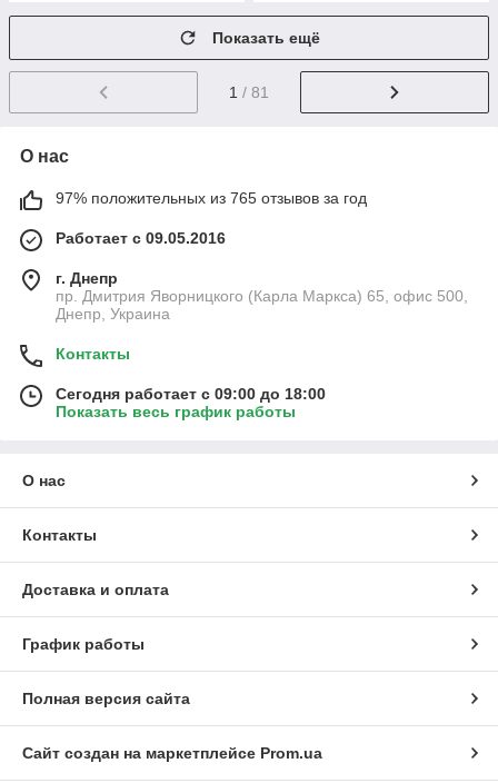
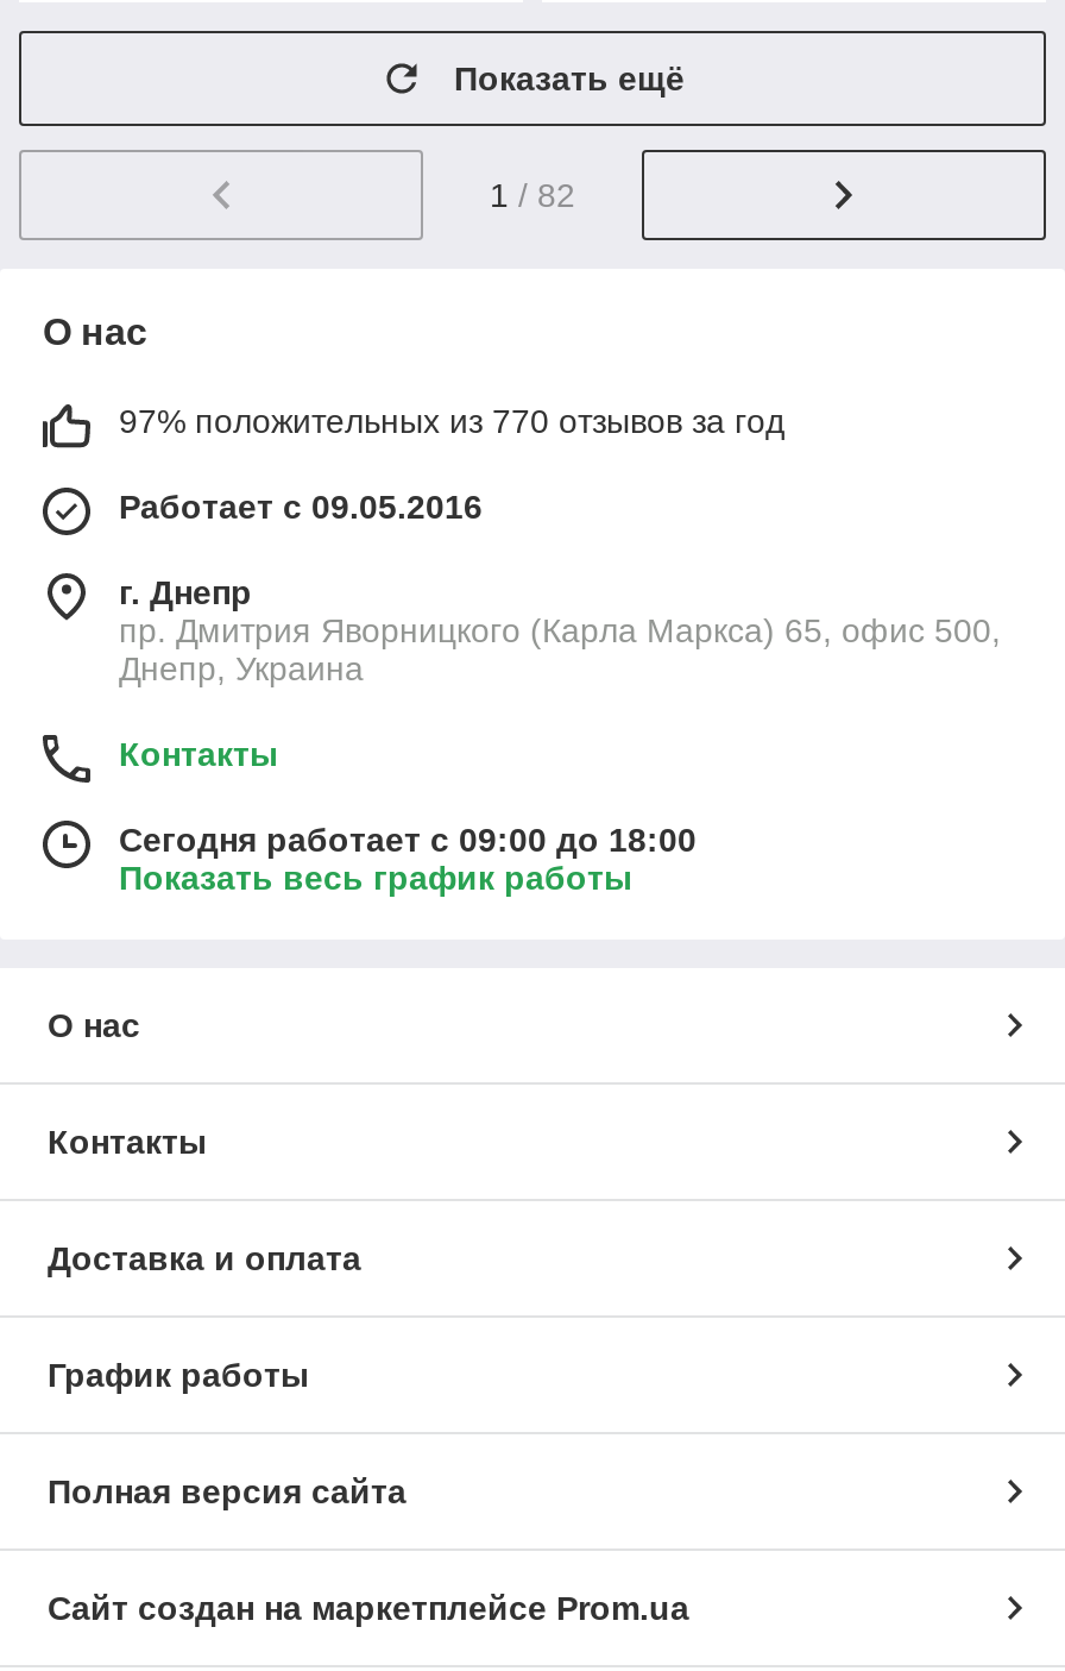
[229,84,269,101] 1 / 81 -> [490,176,575,214] 1 / 82
[56,189,367,207] 97% положительных из 765 отзывов за год -> [119,402,784,440] 97% положительных из 770 отзывов за год

